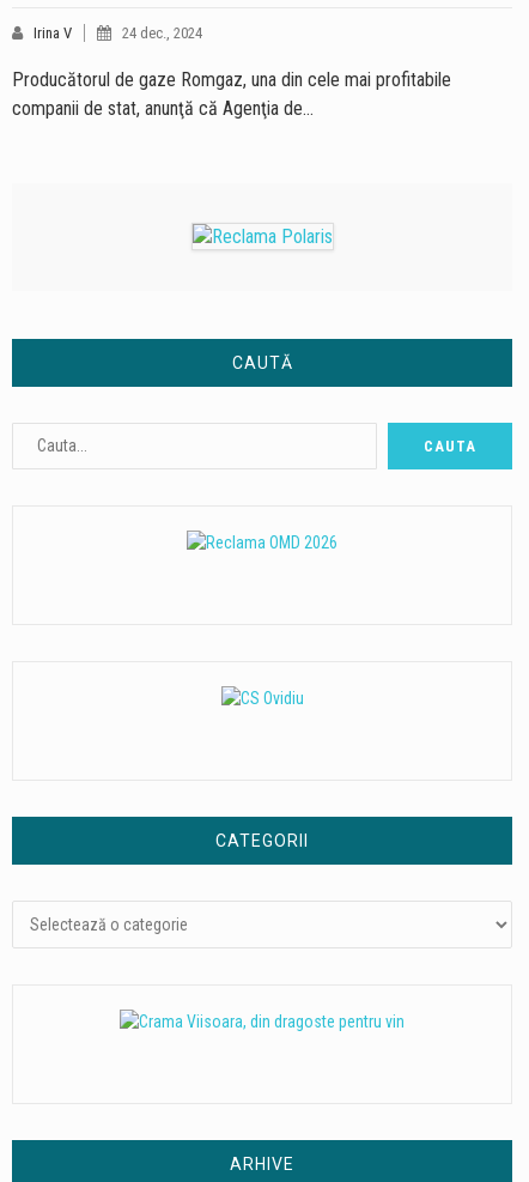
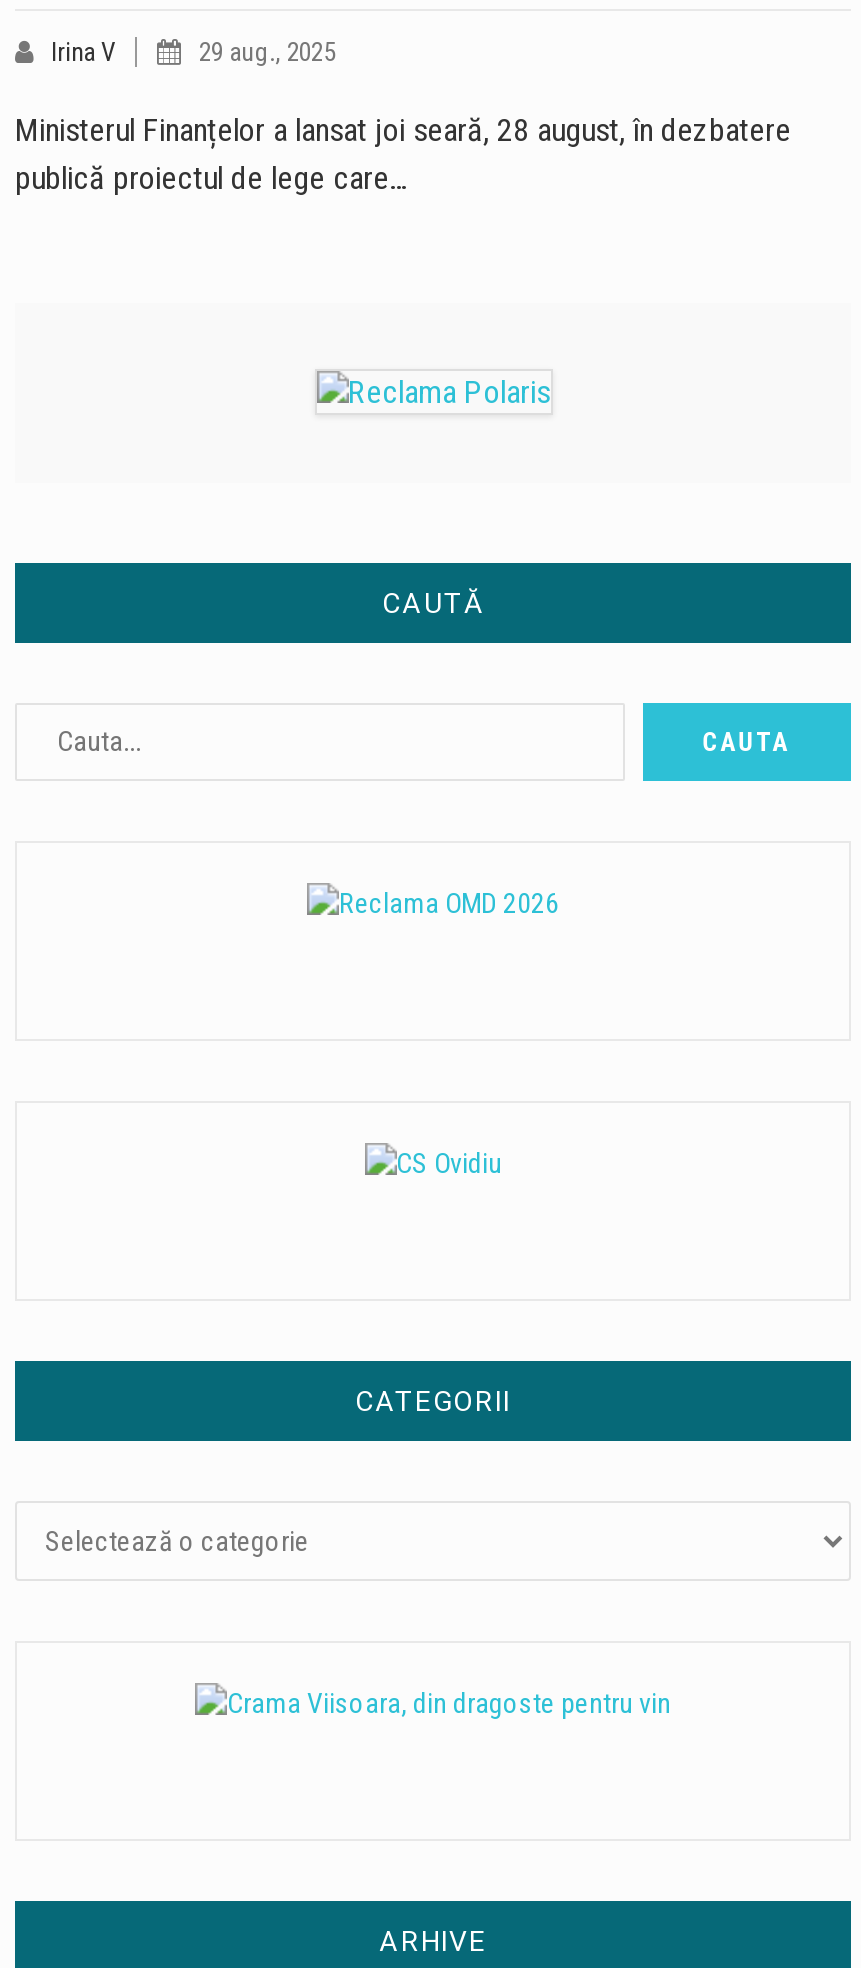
[122,24,202,42] 24 dec., 2024 -> [199,37,335,67] 29 aug., 2025
[12,68,451,120] Producătorul de gaze Romgaz, una din cele mai profitabile | companii de stat, anunţă că Agenţia de… -> [15,111,791,197] Ministerul Finanțelor a lansat joi seară, 28 august, în dezbatere | publică proiectul de lege care…

